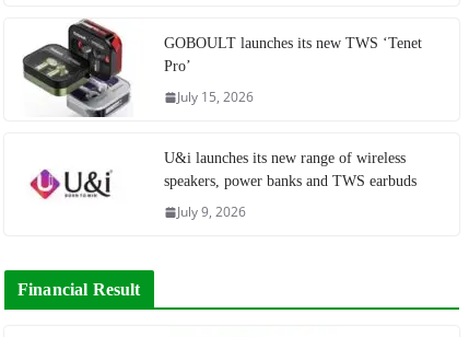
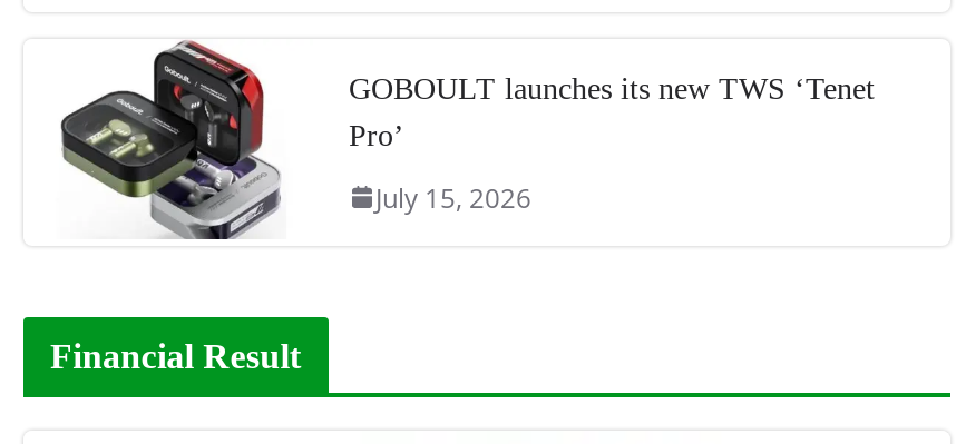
[23,150,417,221] [image] | U&i launches its new range of wireless | speakers, power banks and TWS earbuds | July 9, 2026 -> none

